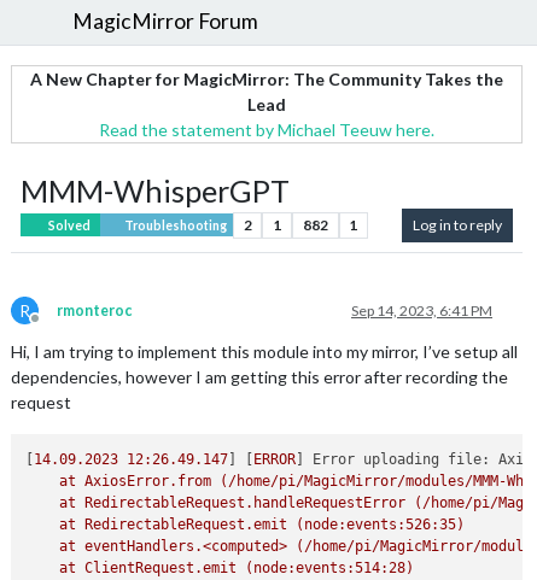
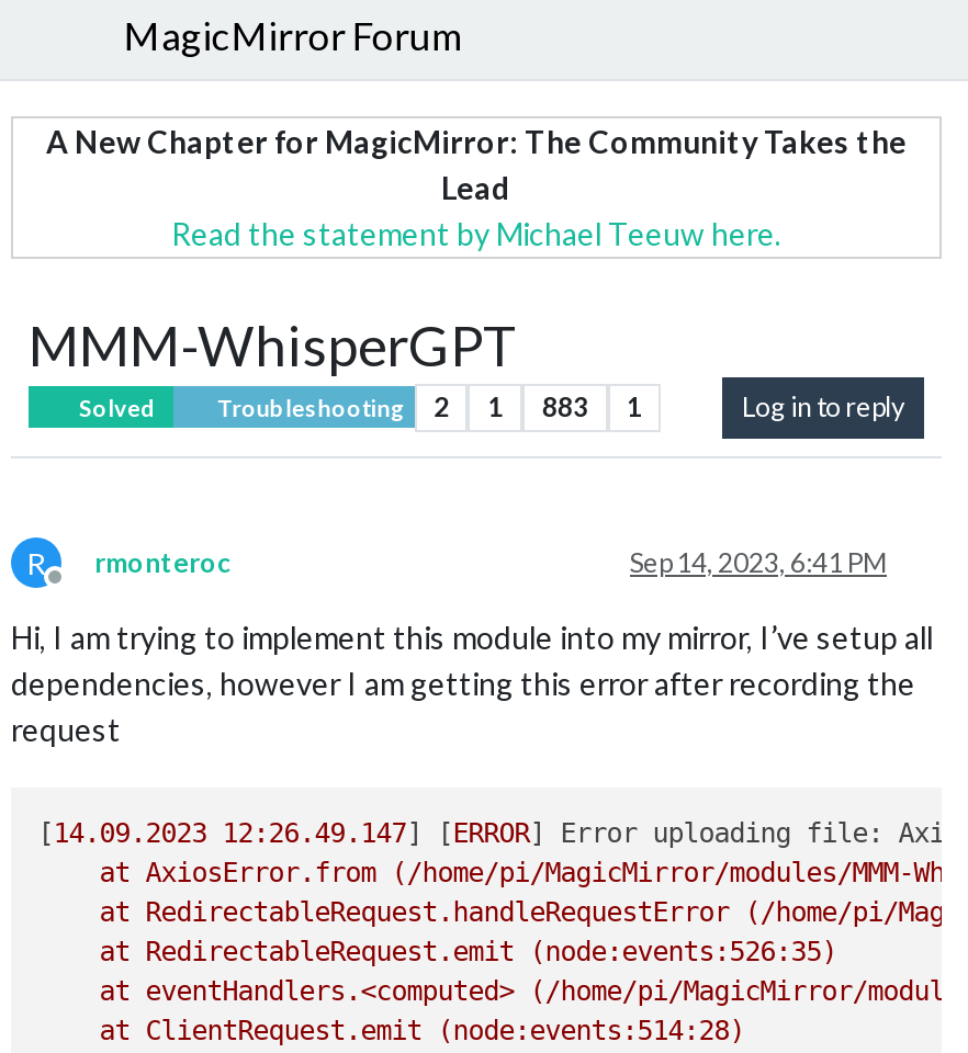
[122,216,358,234] Troubleshooting 2 1 882 1 -> [213,390,642,423] Troubleshooting 2 1 883 1

